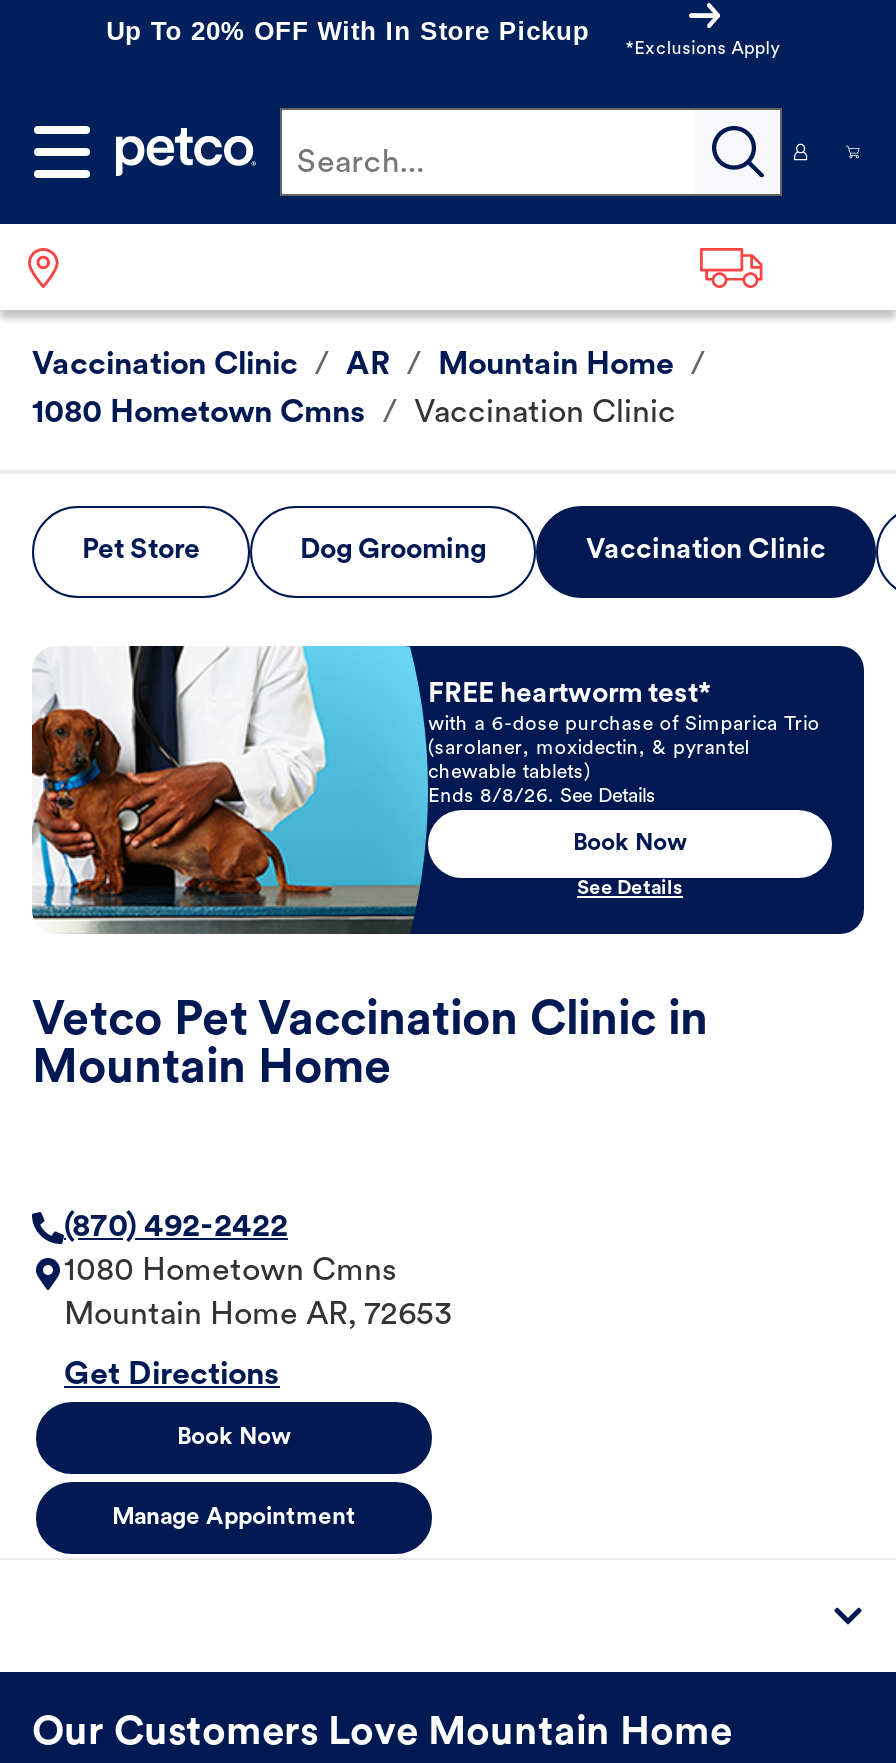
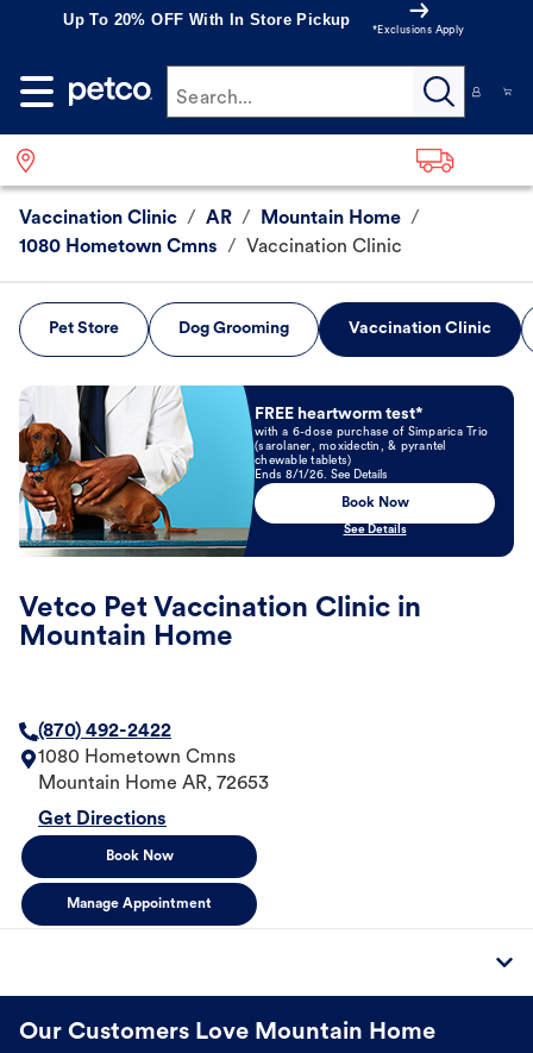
[428,786,656,808] Ends 8/8/26. See Details -> [255,469,388,482] Ends 8/1/26. See Details

